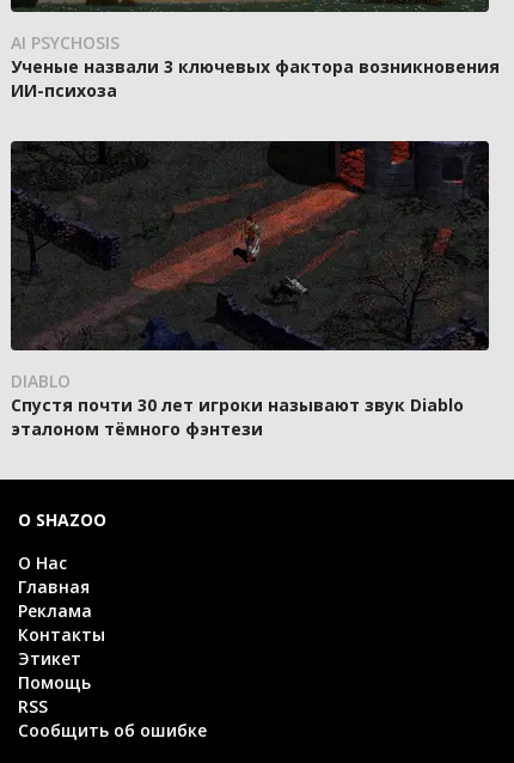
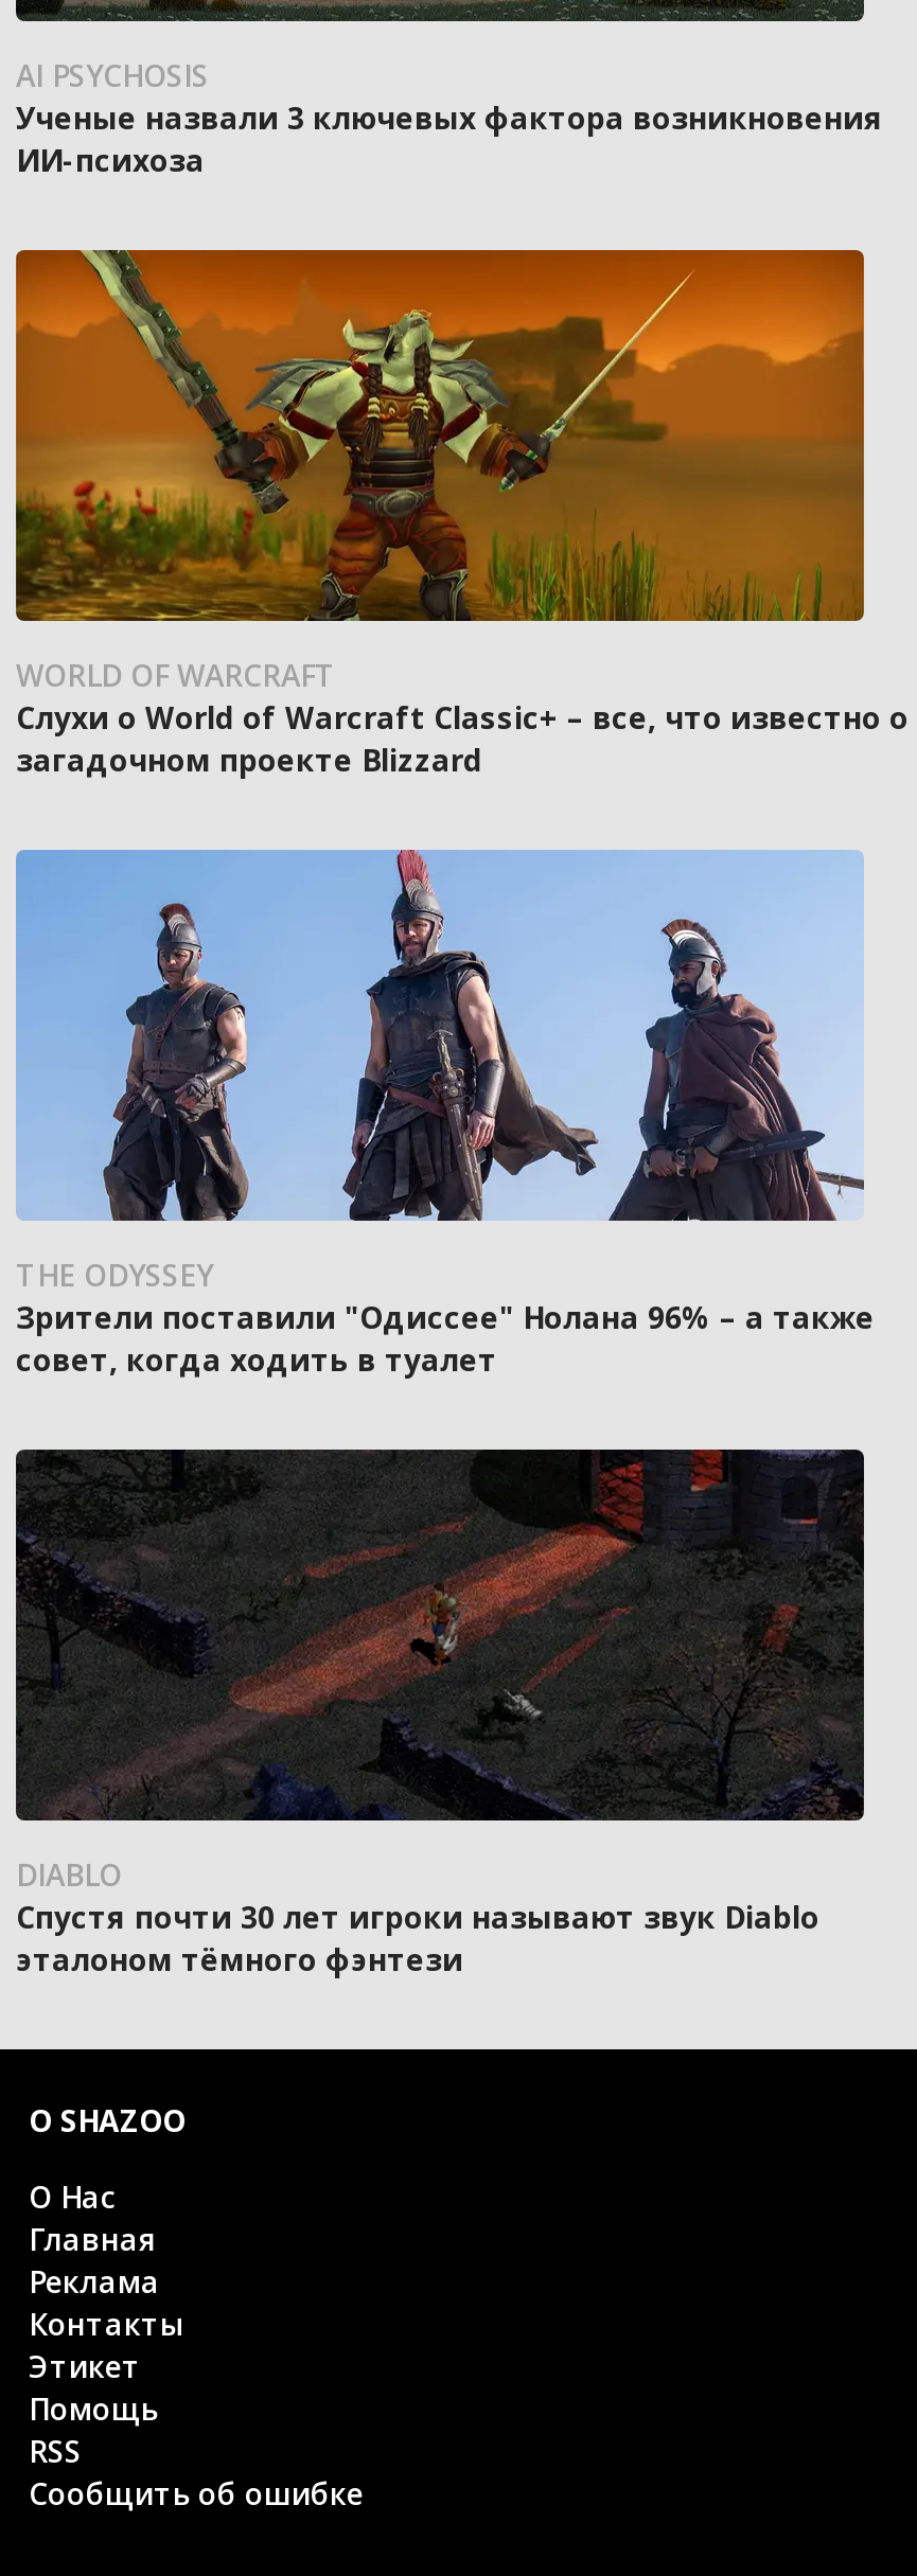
none -> [14,248,909,781] [image] | WORLD OF WARCRAFT | Слухи о World of Warcraft Classic+ – все, что известно о | загадочном проекте Blizzard
none -> [16,850,875,1381] [image] | THE ODYSSEY | Зрители поставили "Одиссее" Нолана 96% – а также | совет, когда ходить в туалет

